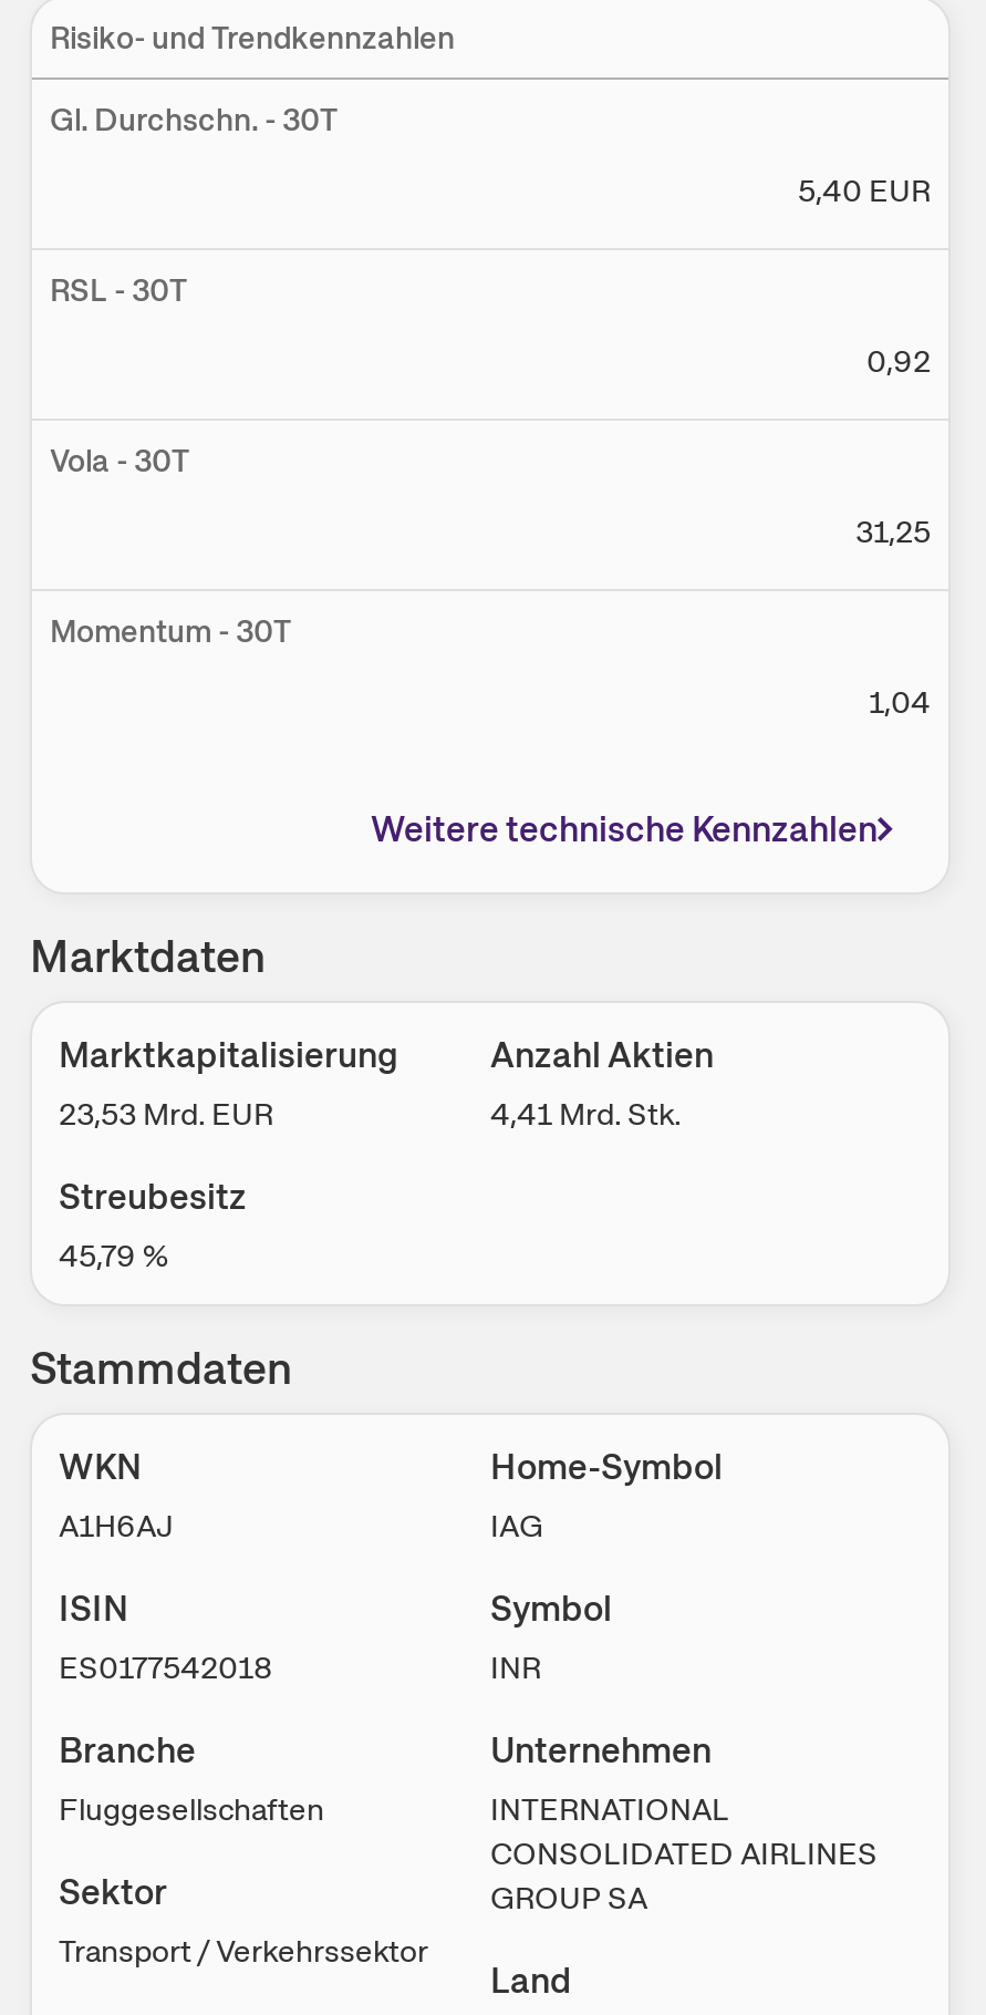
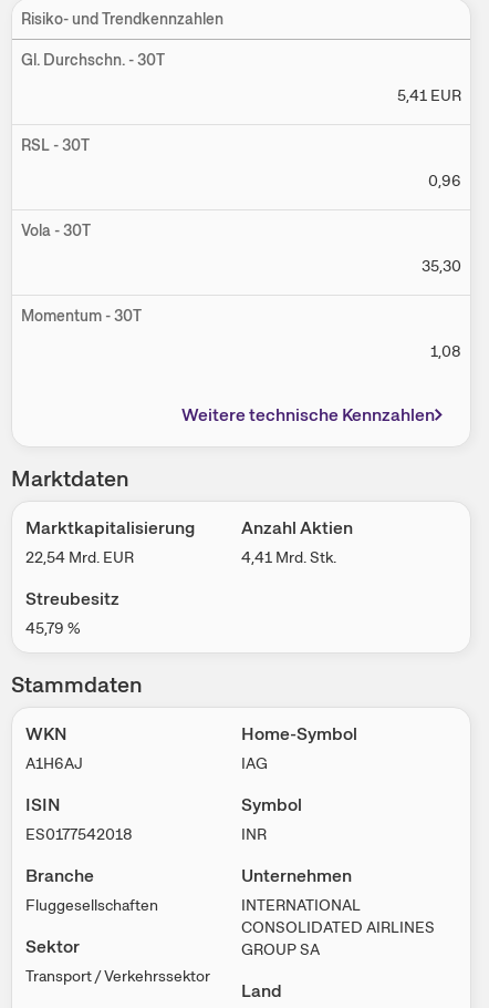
[798,171,931,211] 5,40 EUR -> [397,86,461,105] 5,41 EUR
[866,341,931,381] 0,92 -> [428,171,461,191] 0,96
[855,512,931,552] 31,25 -> [422,256,461,276] 35,30
[869,682,931,722] 1,04 -> [430,341,461,361] 1,08
[59,1094,273,1134] 23,53 Mrd. EUR -> [25,547,134,567] 22,54 Mrd. EUR

